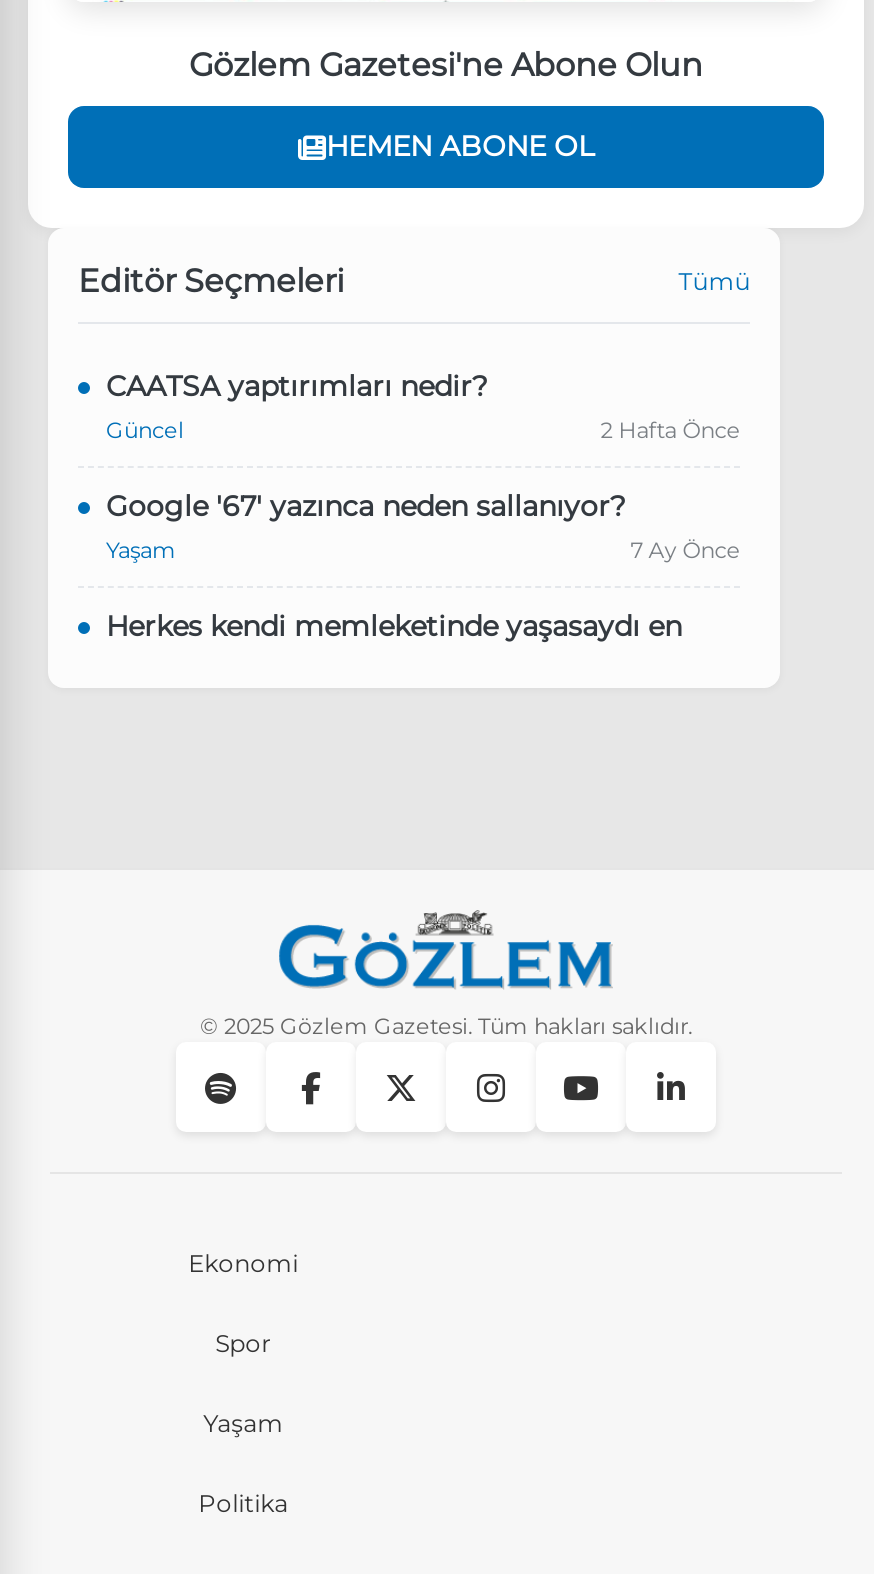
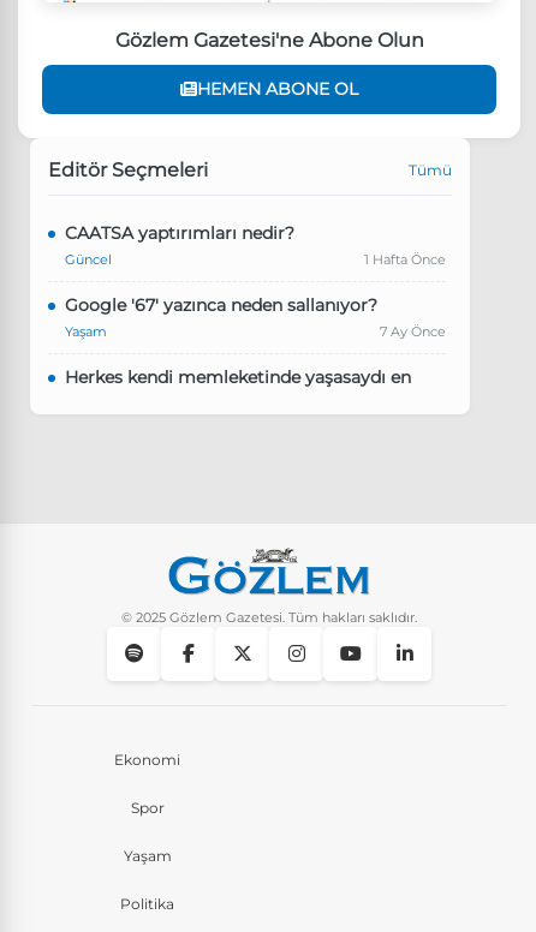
[600,417,740,445] 2 Hafta Önce -> [364,251,446,267] 1 Hafta Önce

